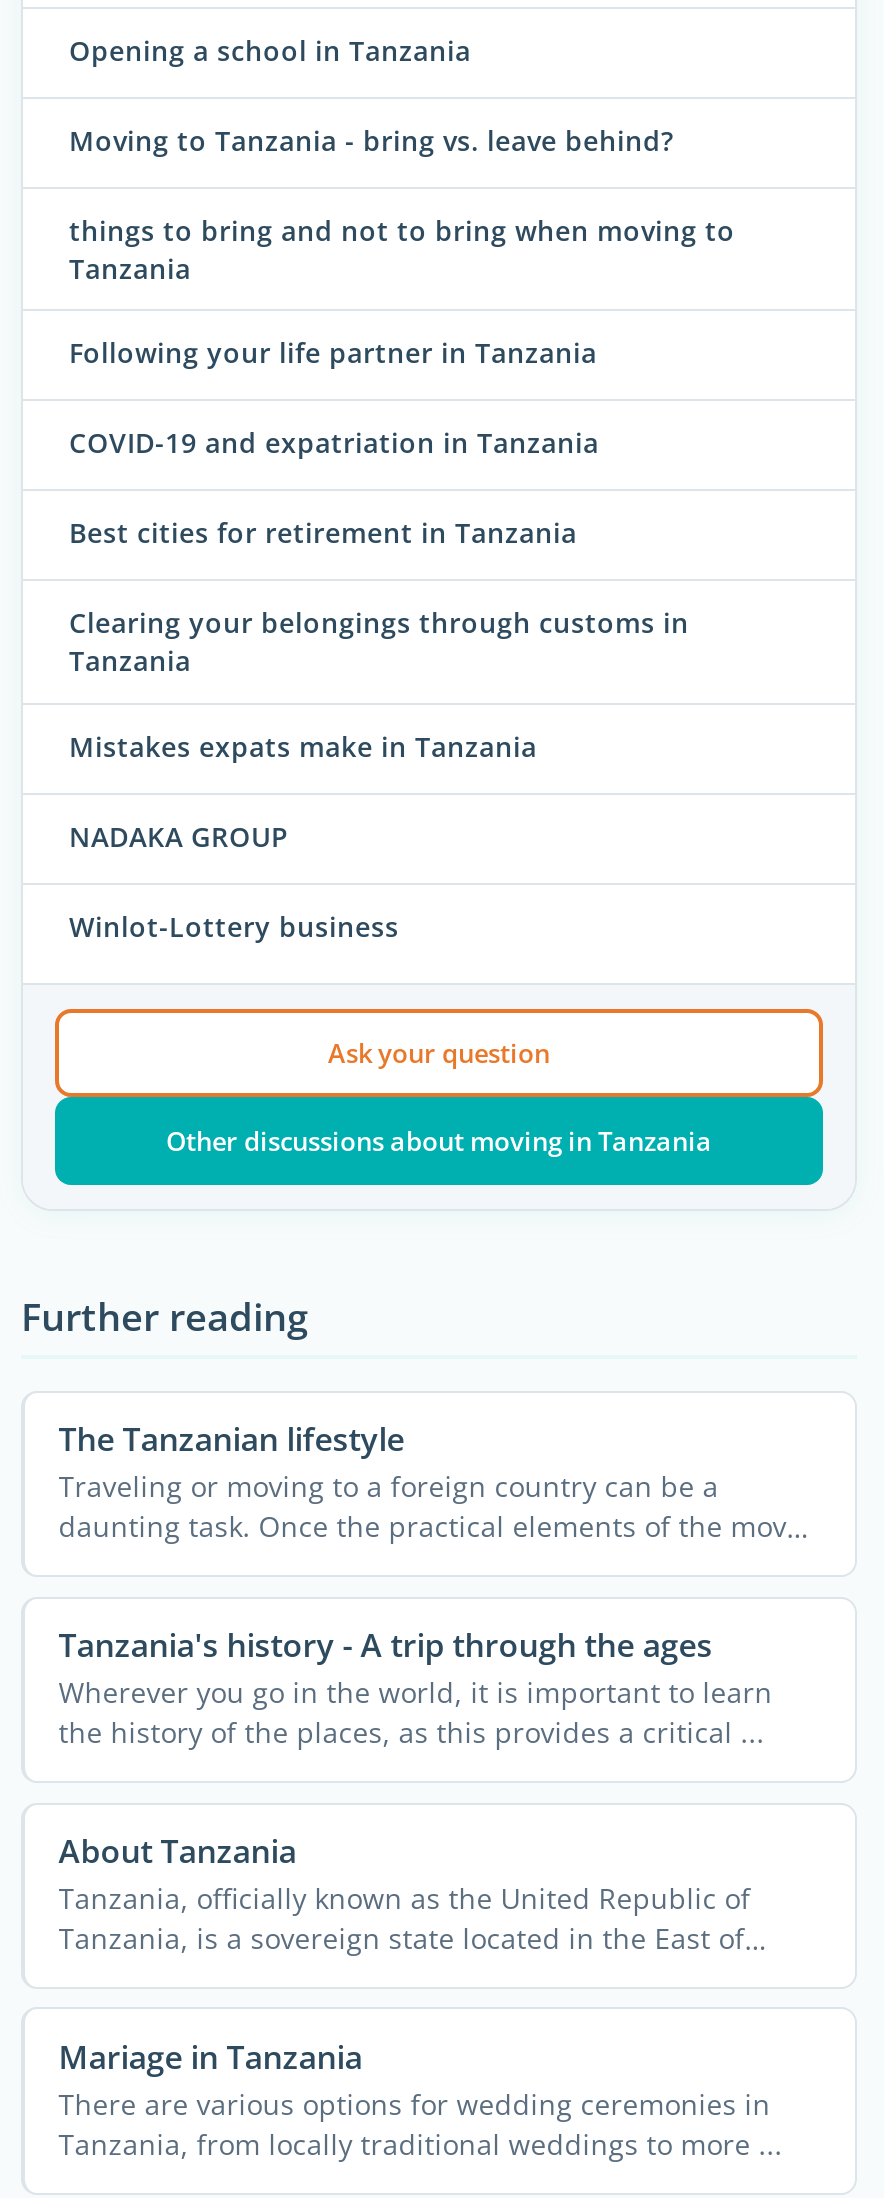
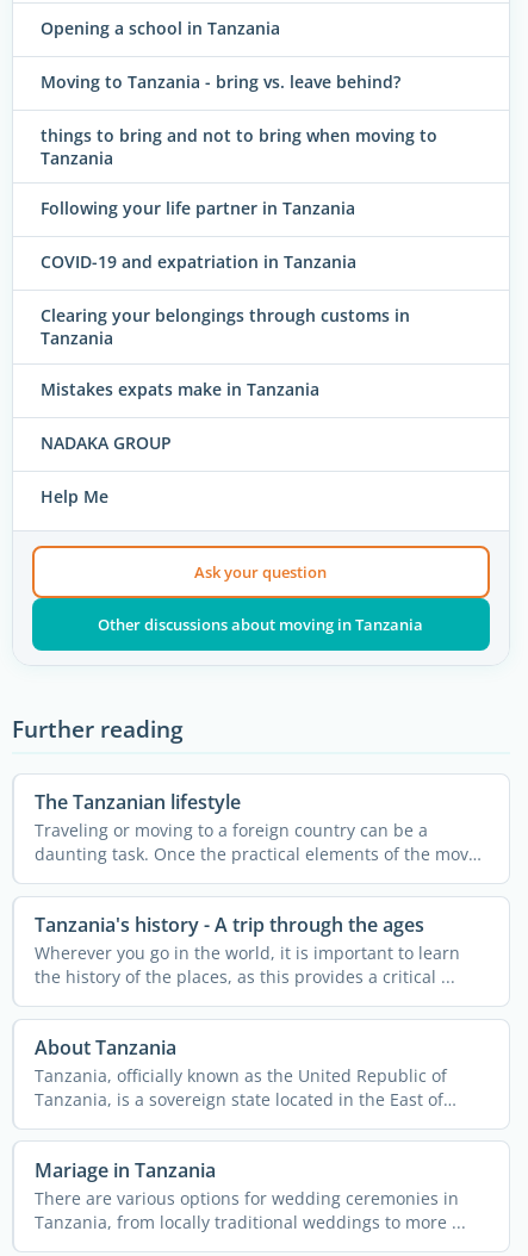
[69,514,577,552] Best cities for retirement in Tanzania -> none
[69,907,399,945] Winlot-Lottery business -> [41,485,108,507] Help Me

